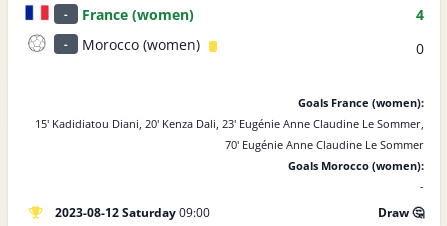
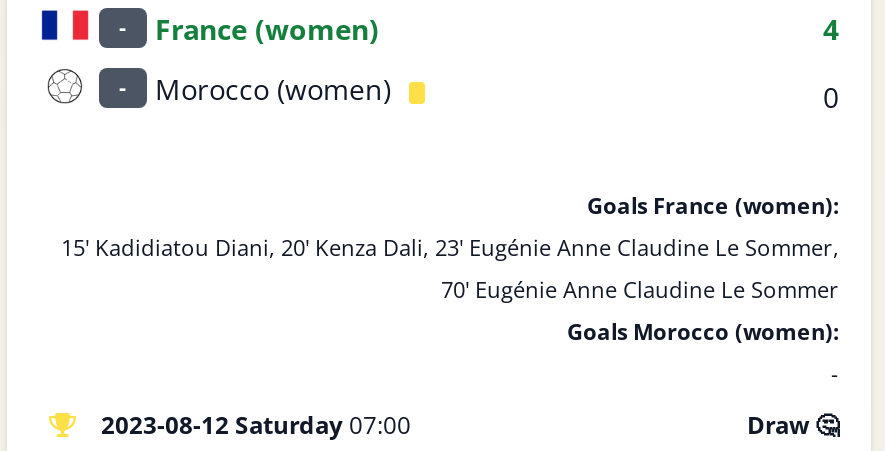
[55,204,210,221] 2023-08-12 Saturday 09:00 -> [101,408,411,442] 2023-08-12 Saturday 07:00

